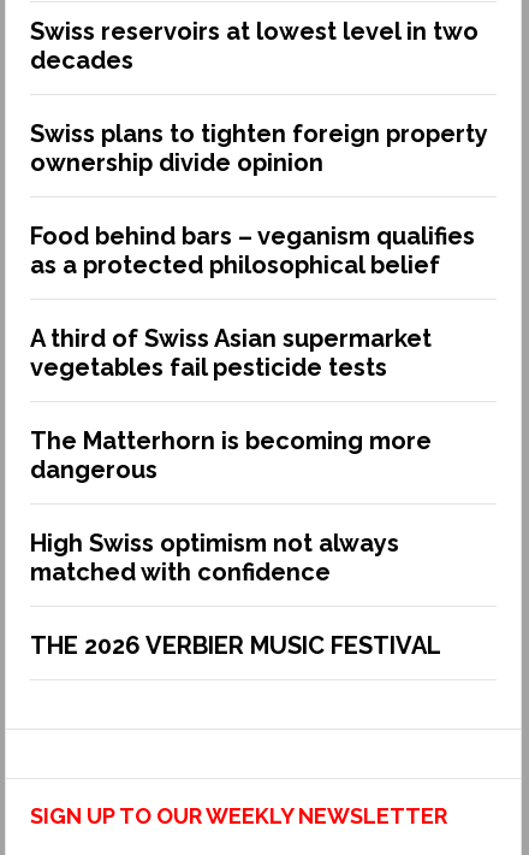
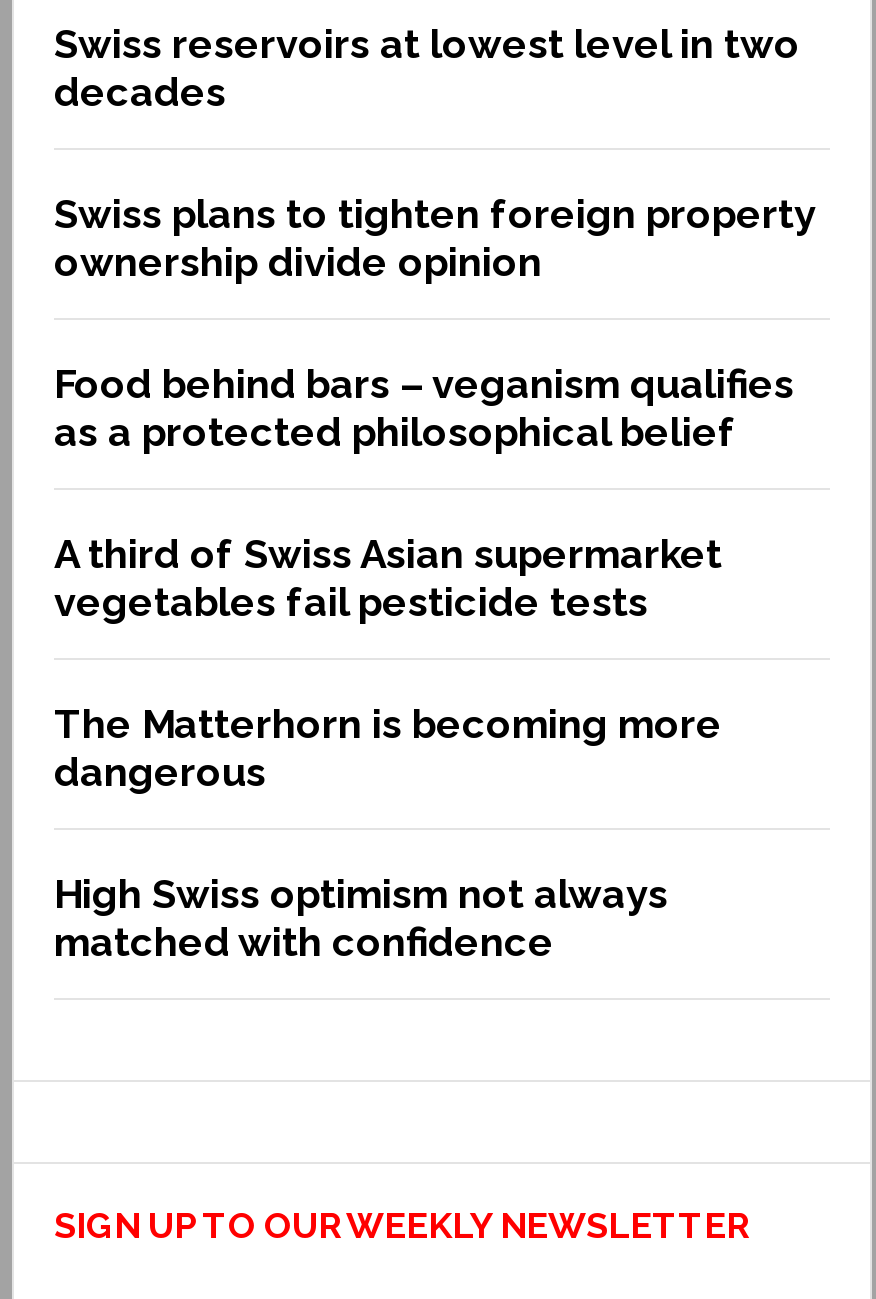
[30,631,441,660] THE 2026 VERBIER MUSIC FESTIVAL -> none

